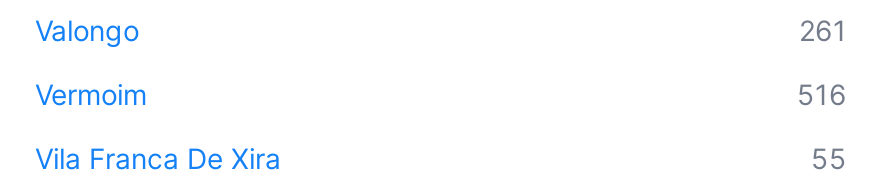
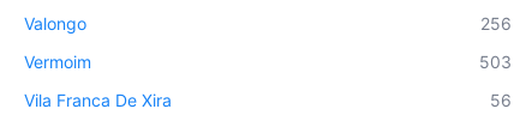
[799,12,847,46] 261 -> [480,13,512,33] 256
[797,76,847,110] 516 -> [479,51,512,71] 503
[811,140,847,174] 55 -> [490,89,512,110] 56

